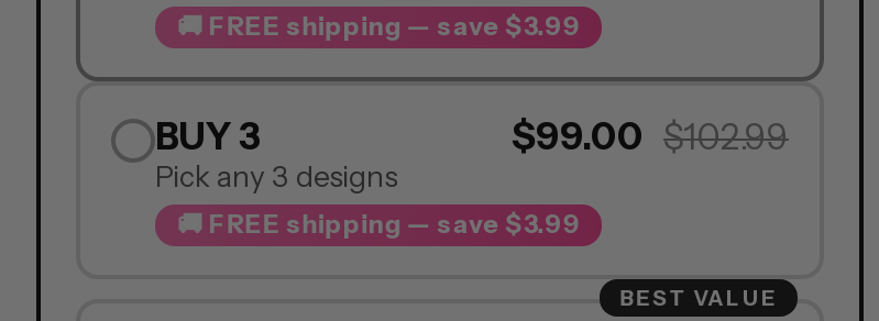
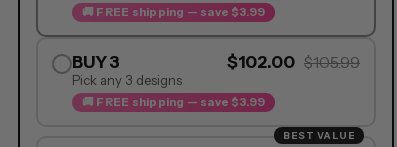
[512,113,789,157] $99.00 $102.99 -> [227,52,360,72] $102.00 $105.99

